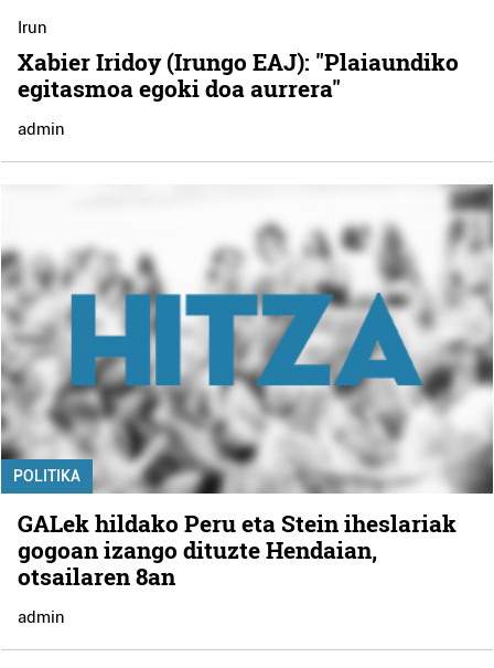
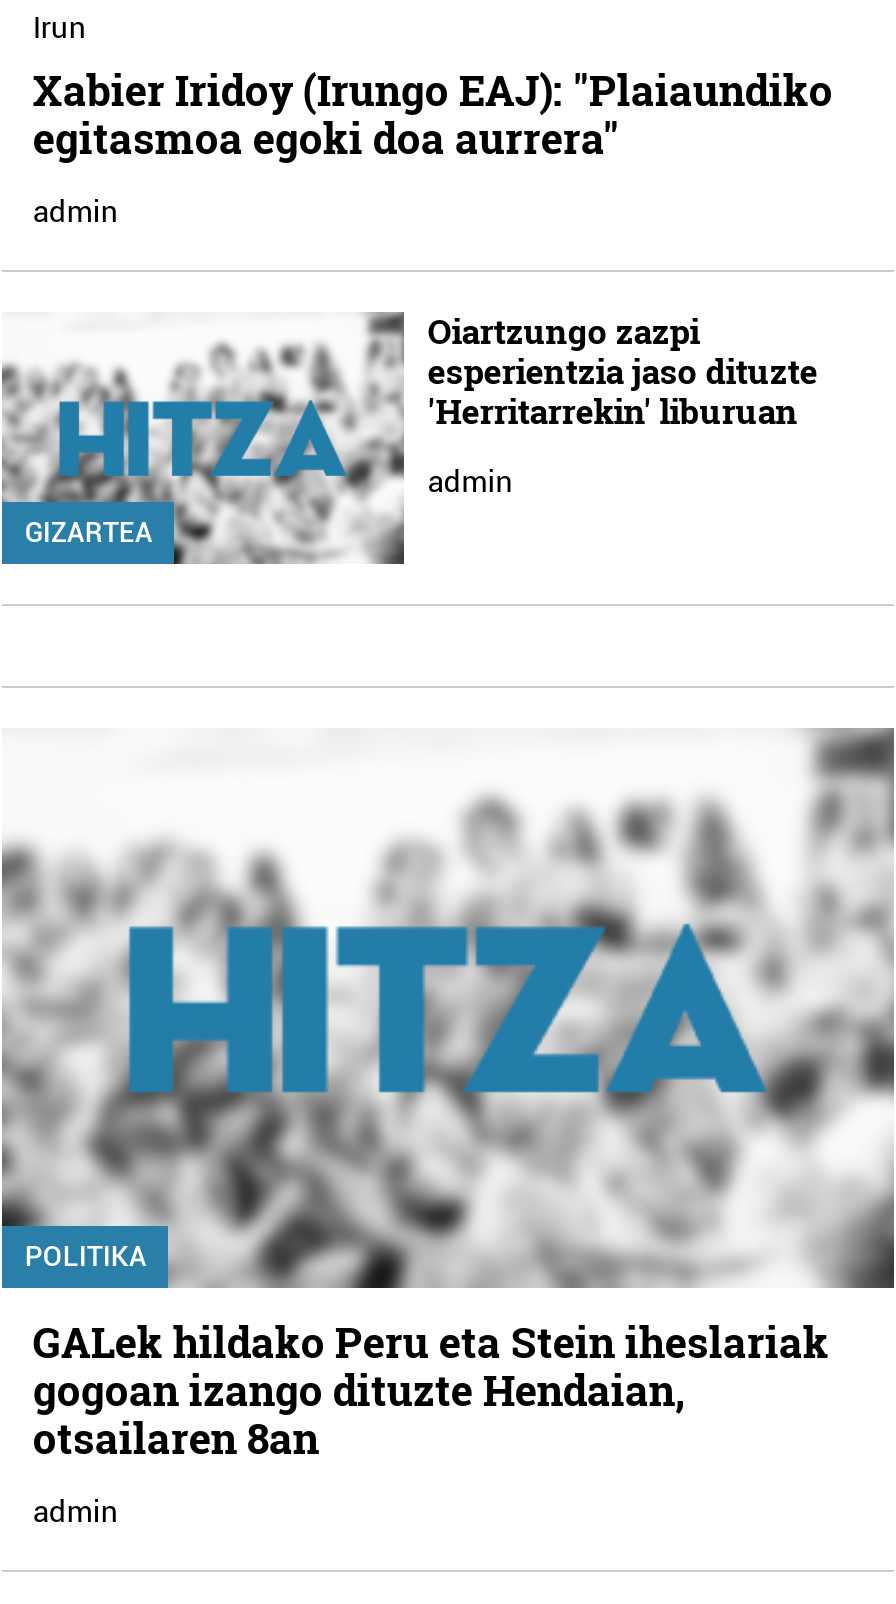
none -> [6,312,406,566] [image] | GIZARTEA
none -> [428,309,818,501] Oiartzungo zazpi | esperientzia jaso dituzte | 'Herritarrekin' liburuan | admin

